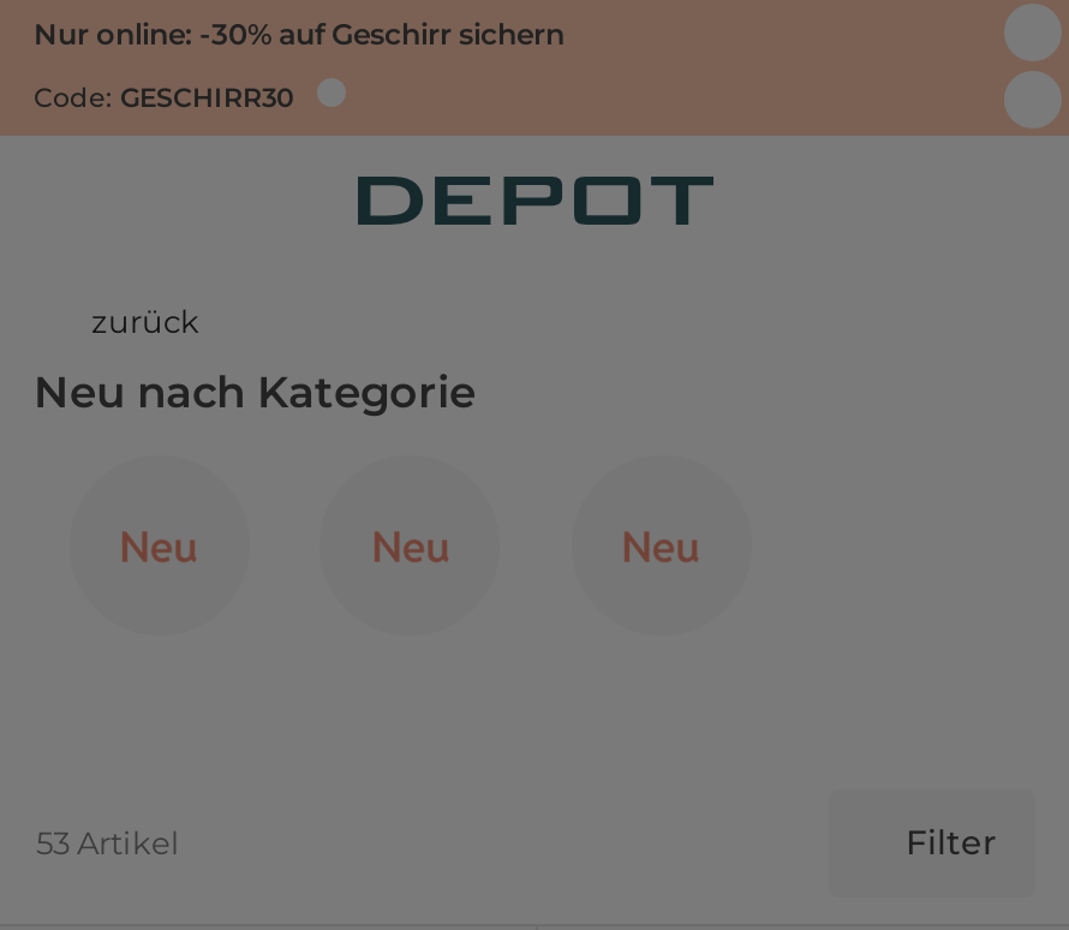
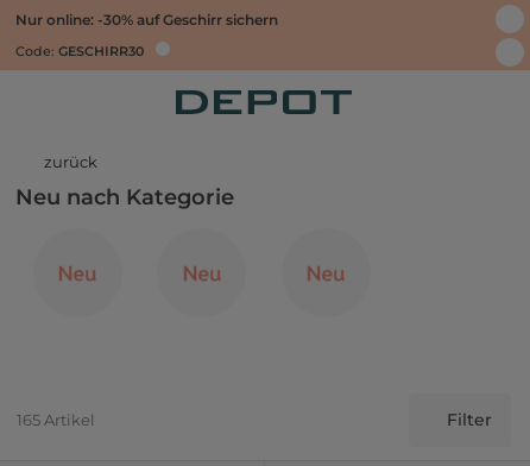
[36,823,180,862] 53 Artikel -> [17,410,95,429] 165 Artikel

